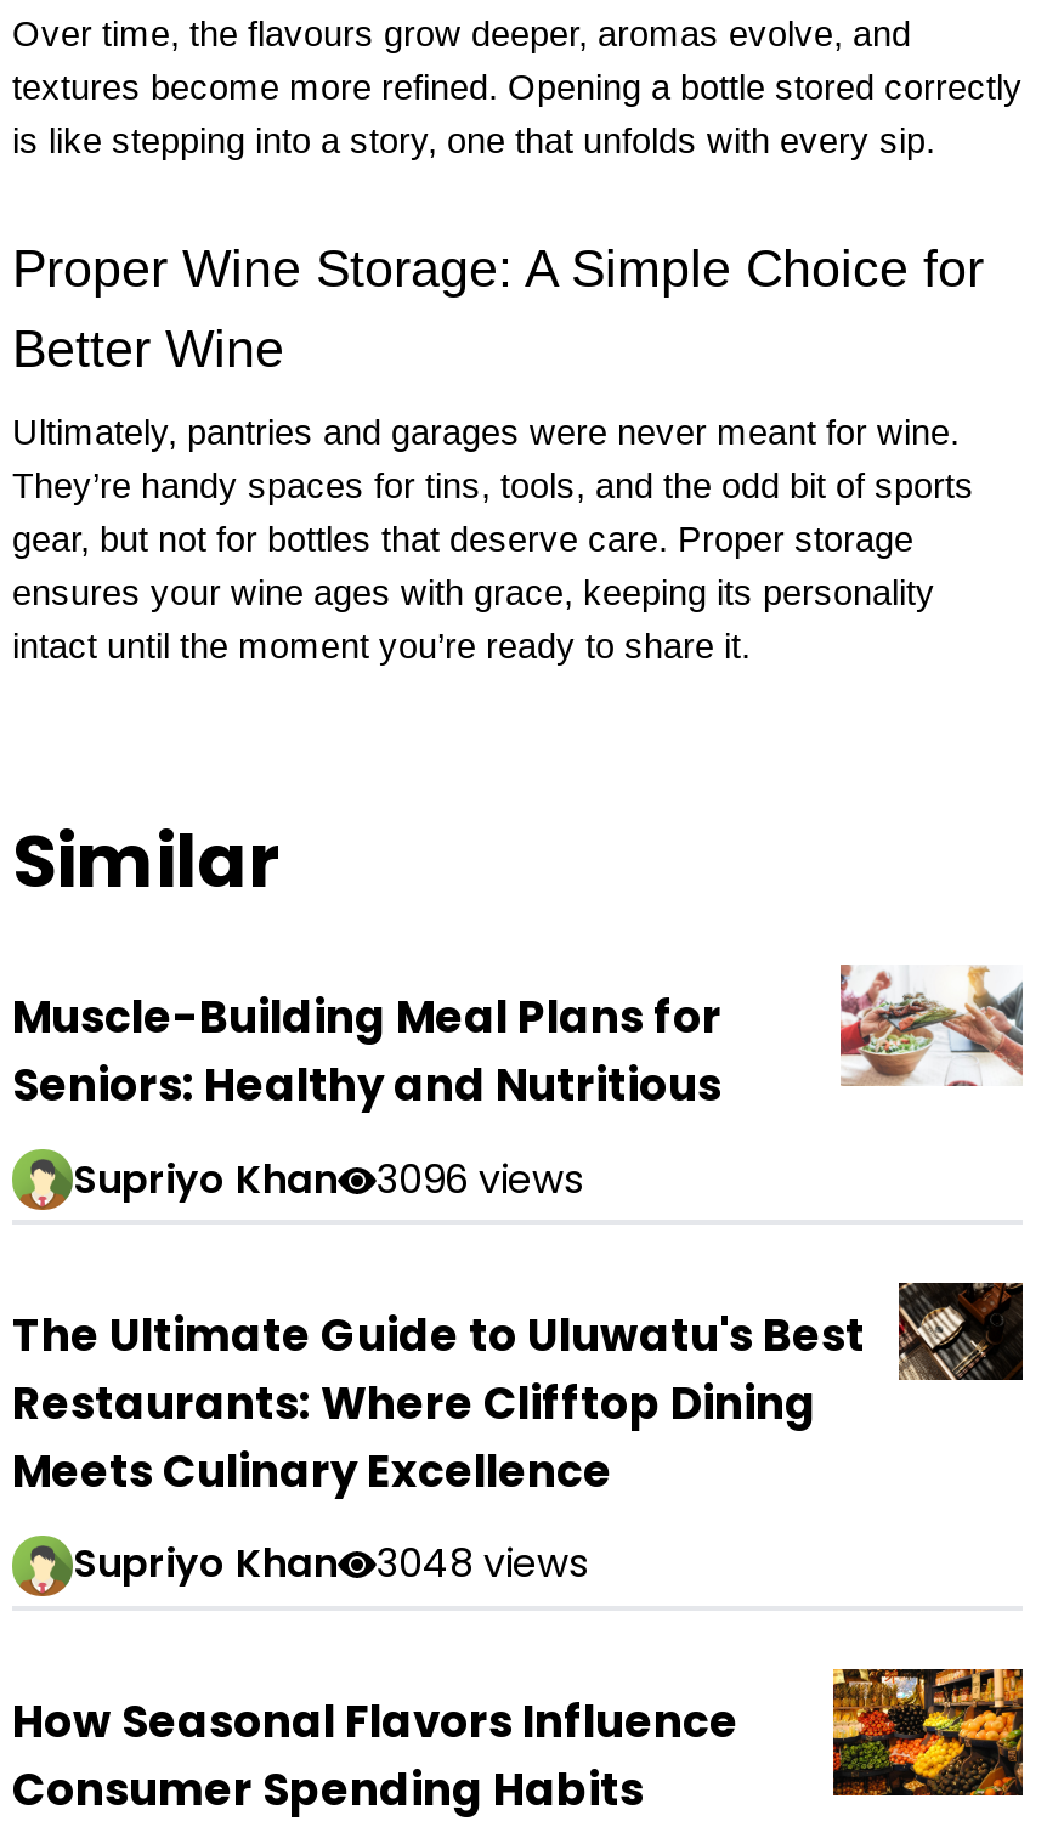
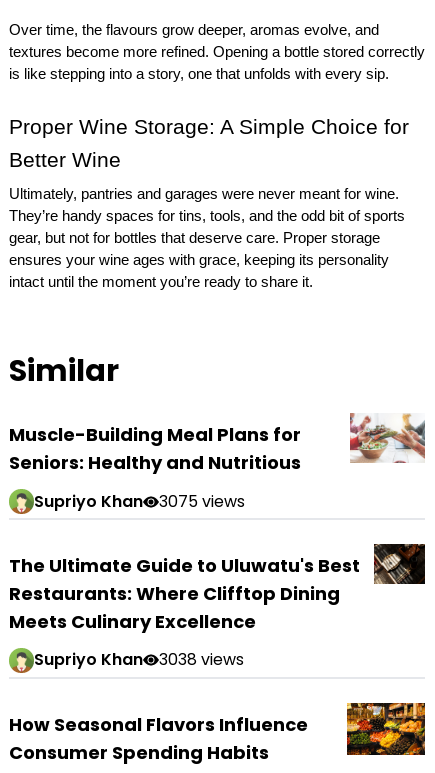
[73,1150,583,1206] Supriyo Khan 3096 views -> [34,489,245,512] Supriyo Khan 3075 views
[73,1536,588,1592] Supriyo Khan 3048 views -> [34,648,244,671] Supriyo Khan 3038 views

